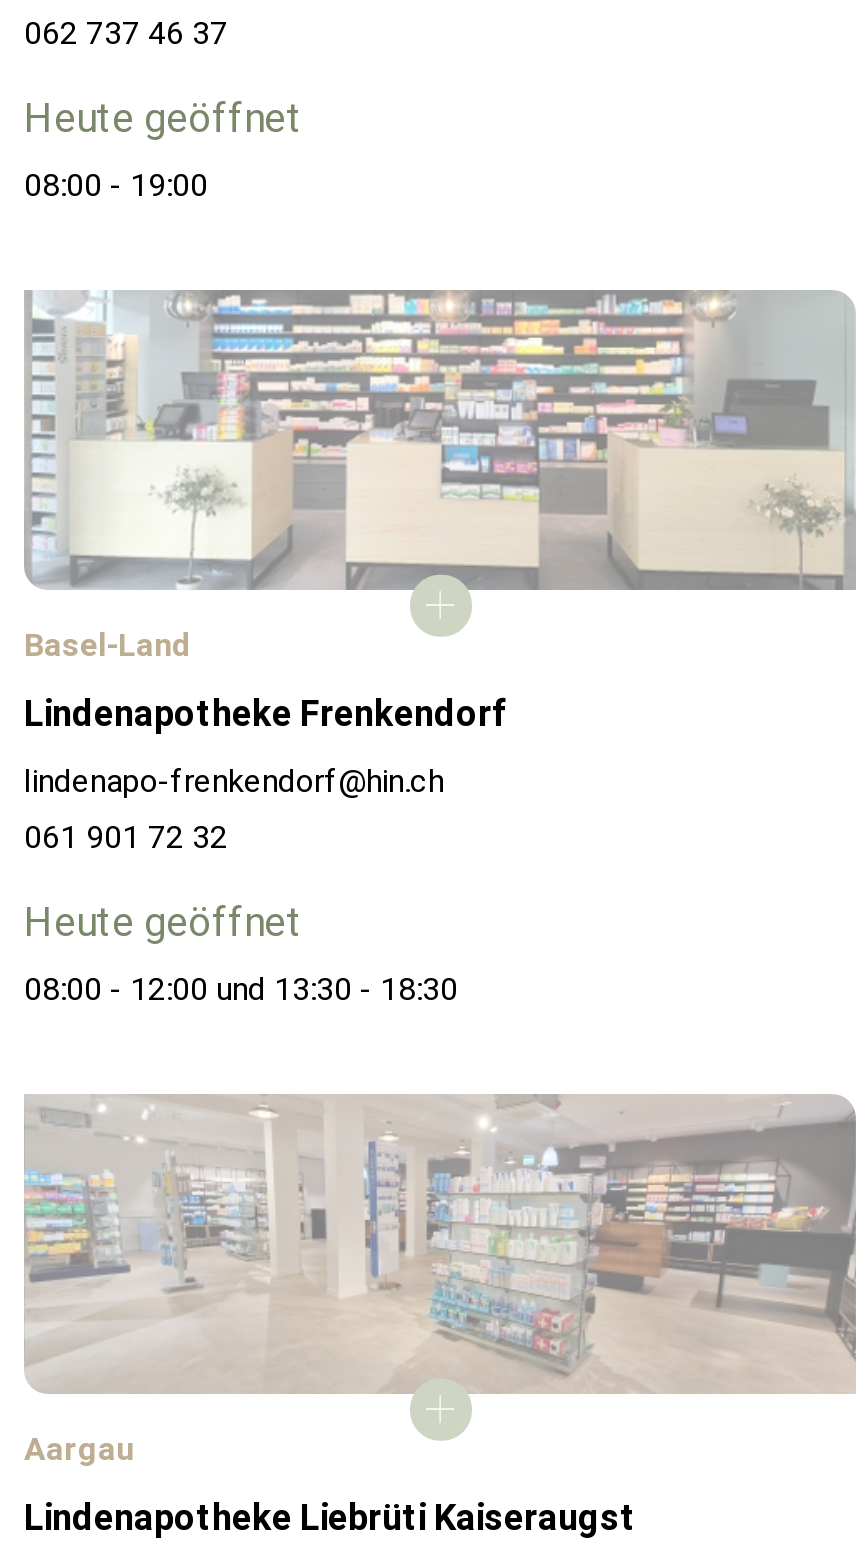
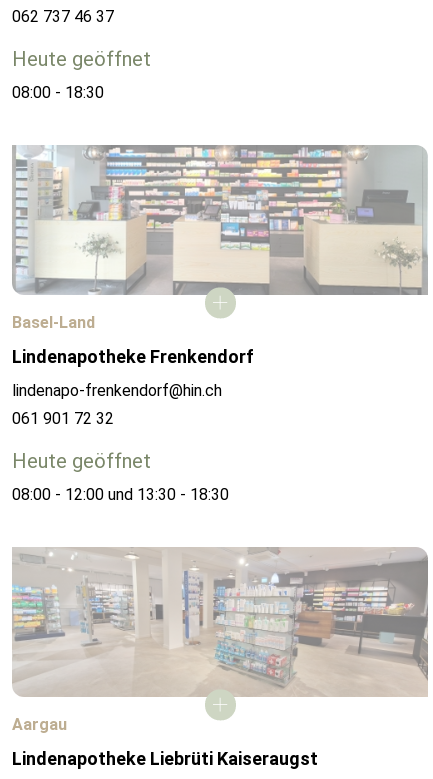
[24,166,208,204] 08:00 - 19:00 -> [12,83,104,102] 08:00 - 18:30

